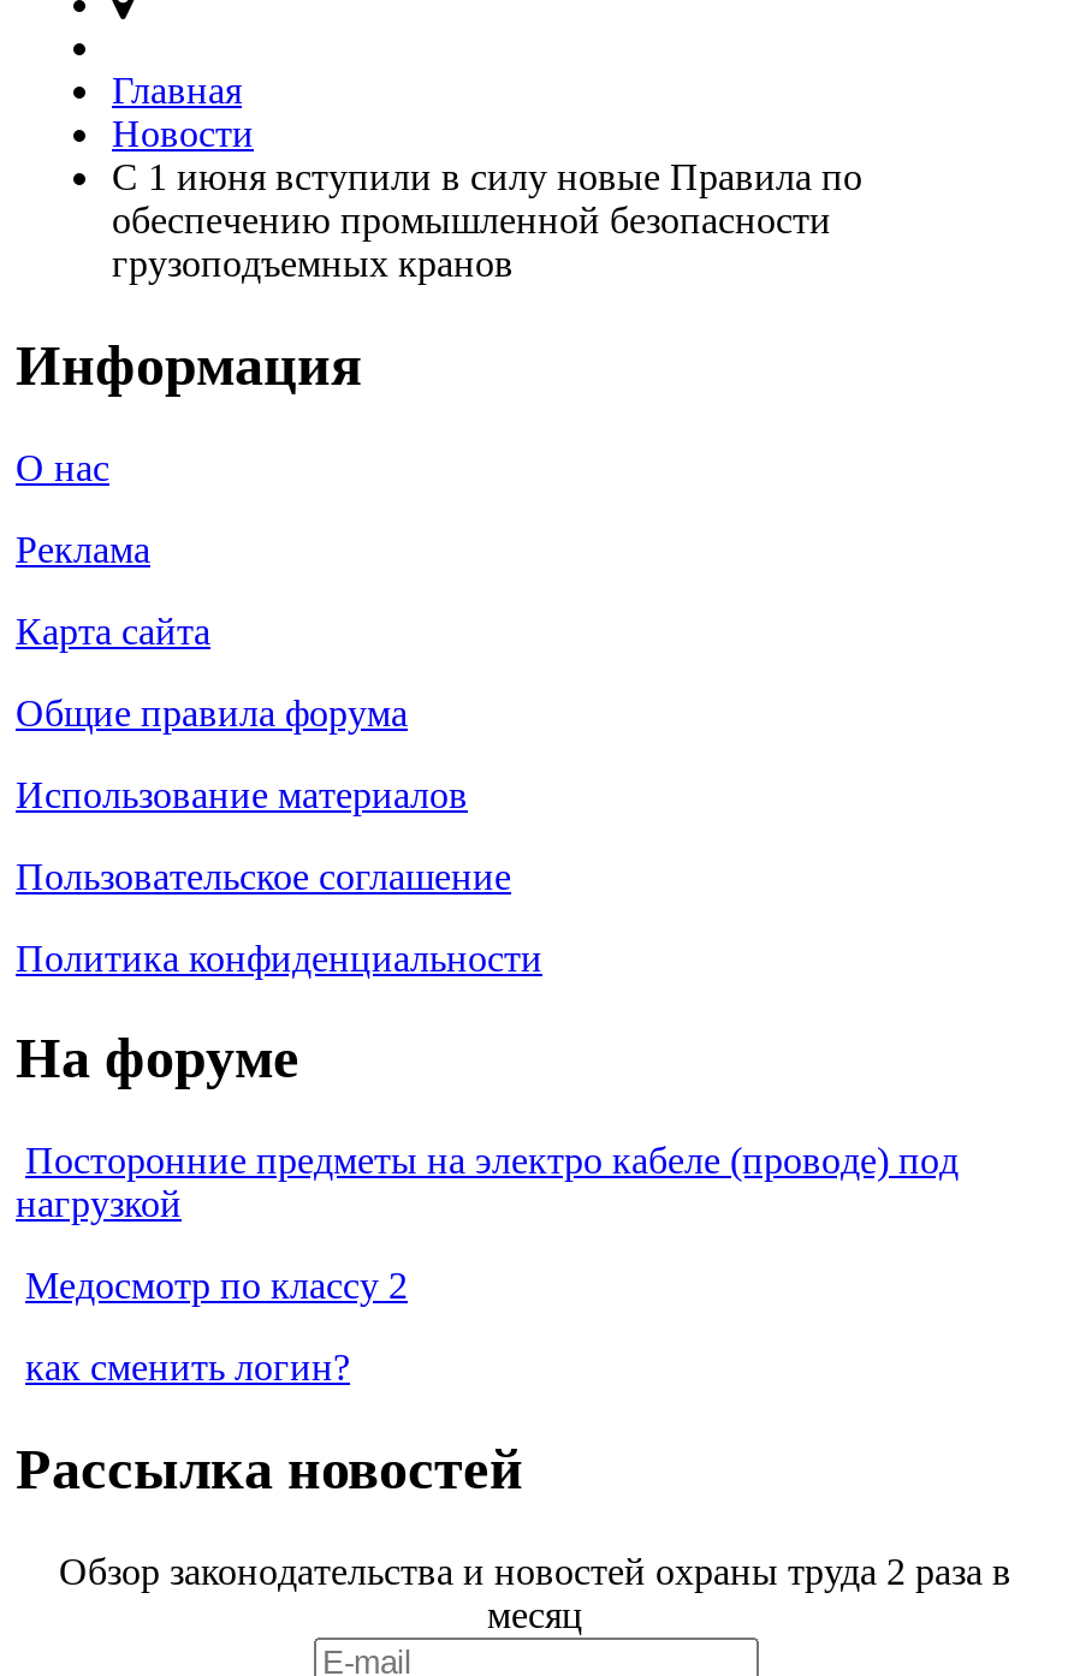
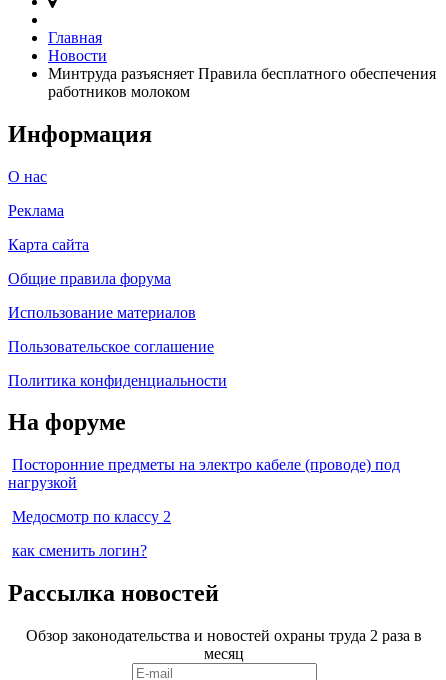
[112,156,862,283] С 1 июня вступили в силу новые Правила по | обеспечению промышленной безопасности | грузоподъемных кранов -> [48,65,436,100] Минтруда разъясняет Правила бесплатного обеспечения | работников молоком

